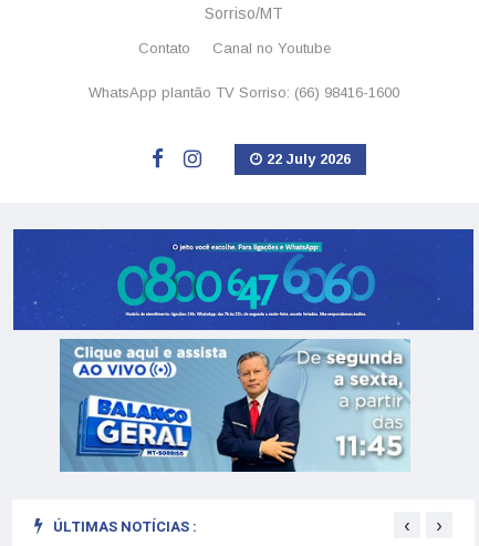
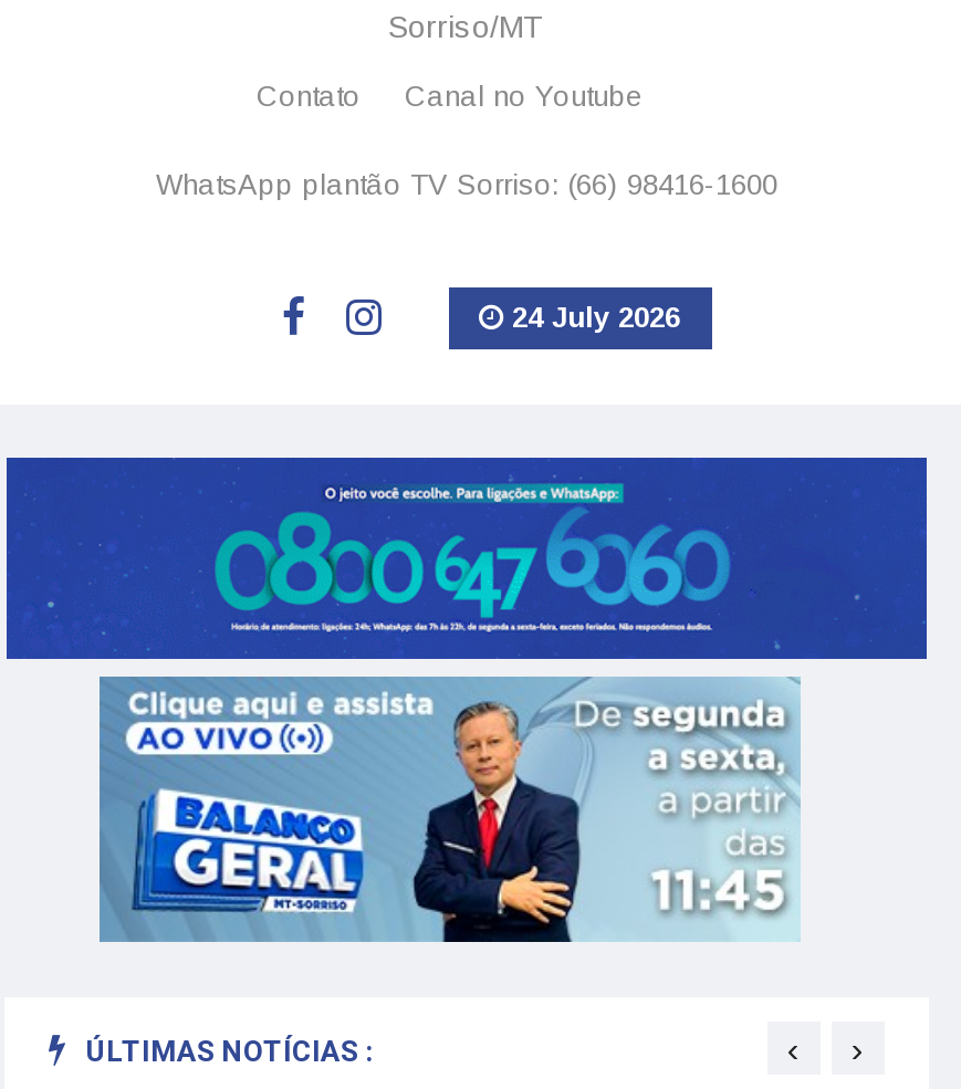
[266,151,350,167] 22 July 2026 -> [512,301,680,334] 24 July 2026

